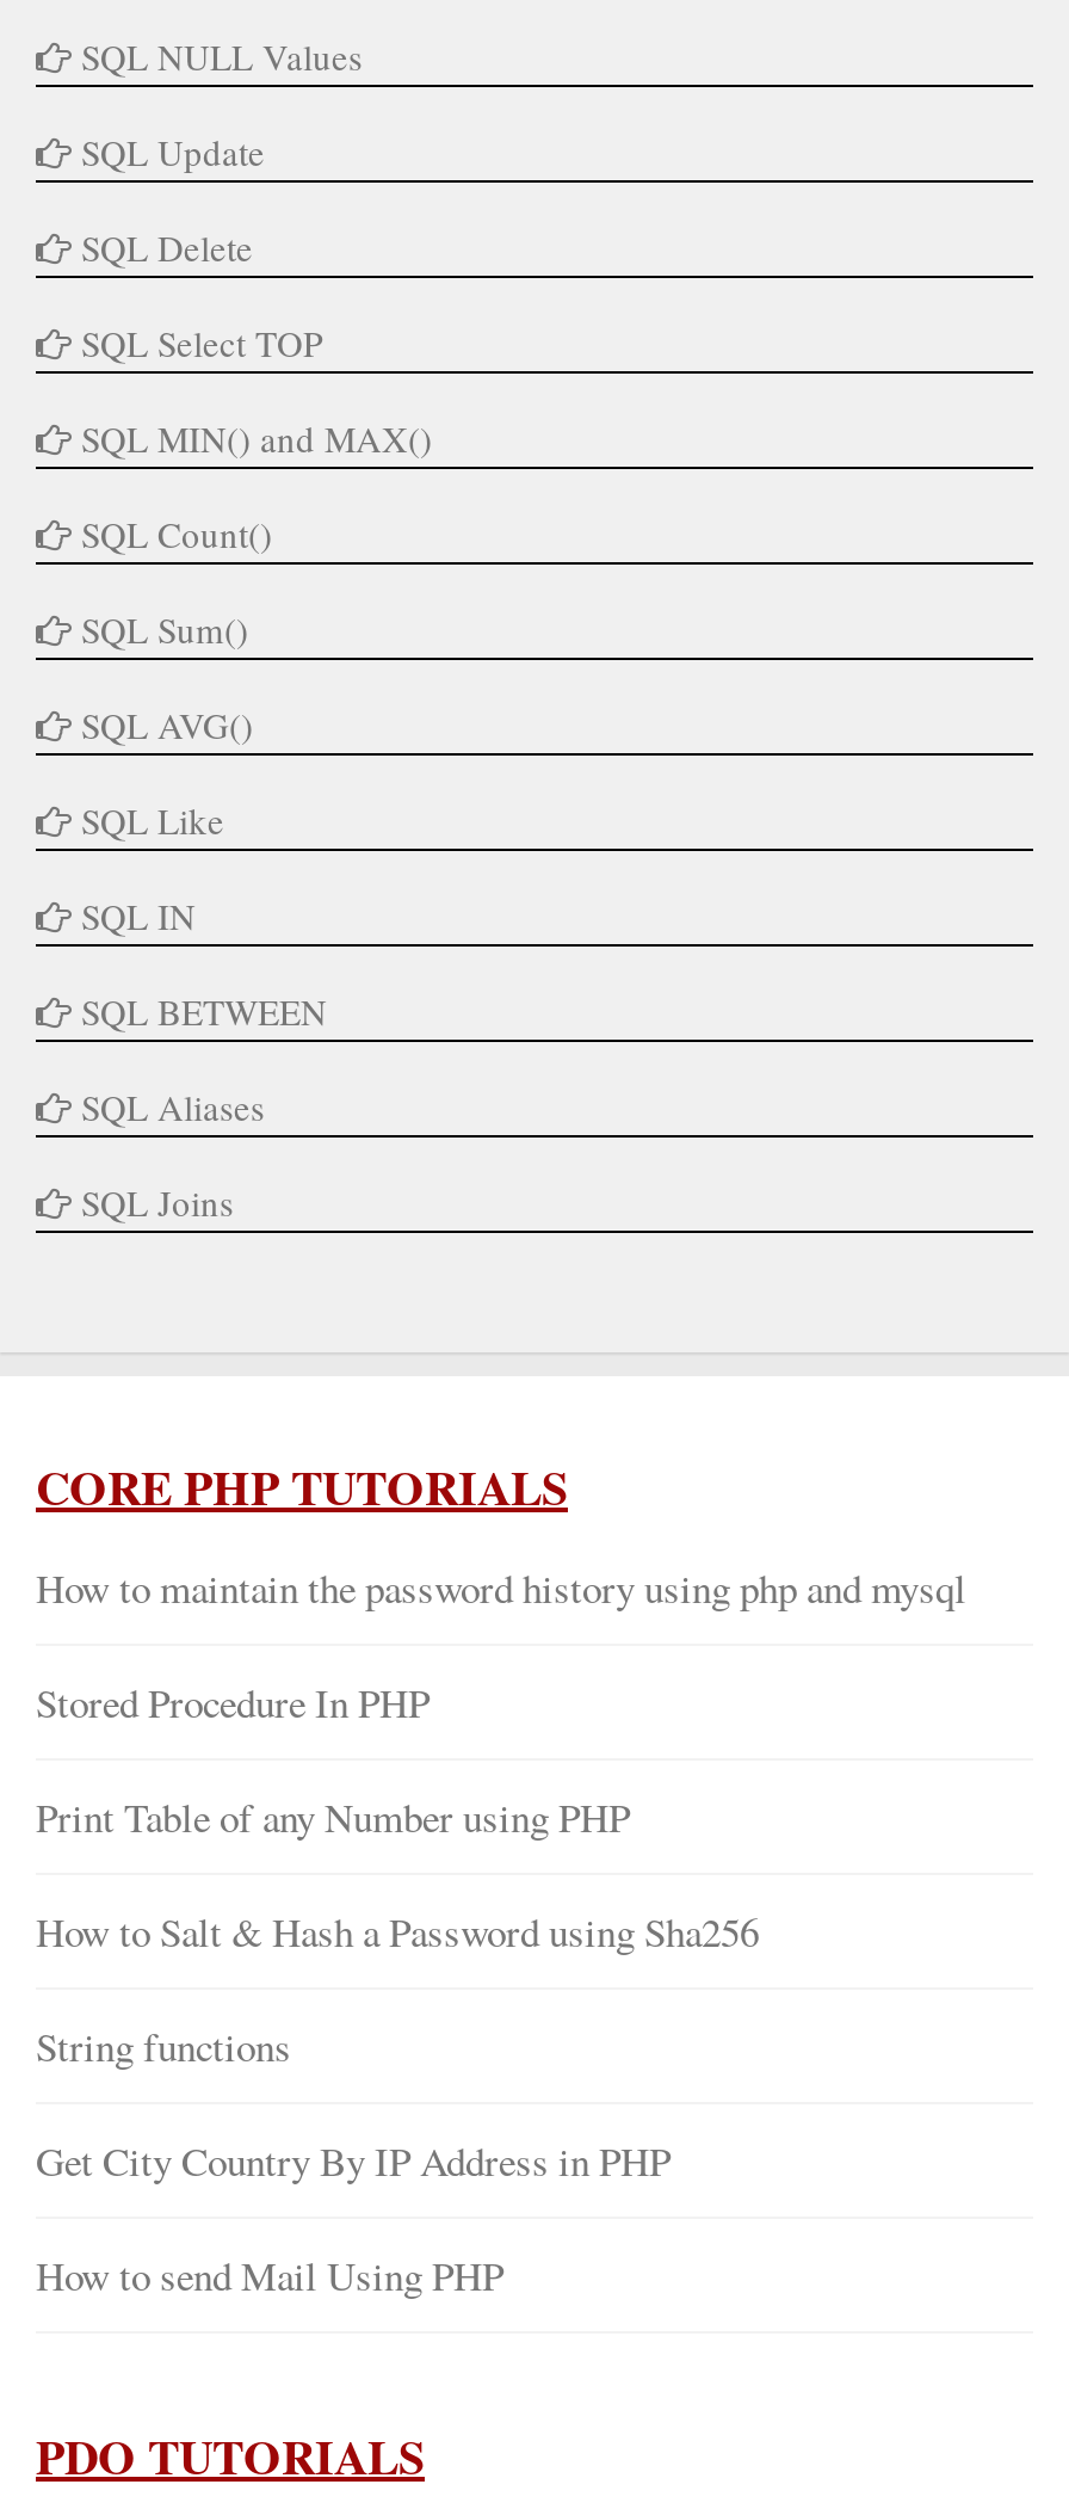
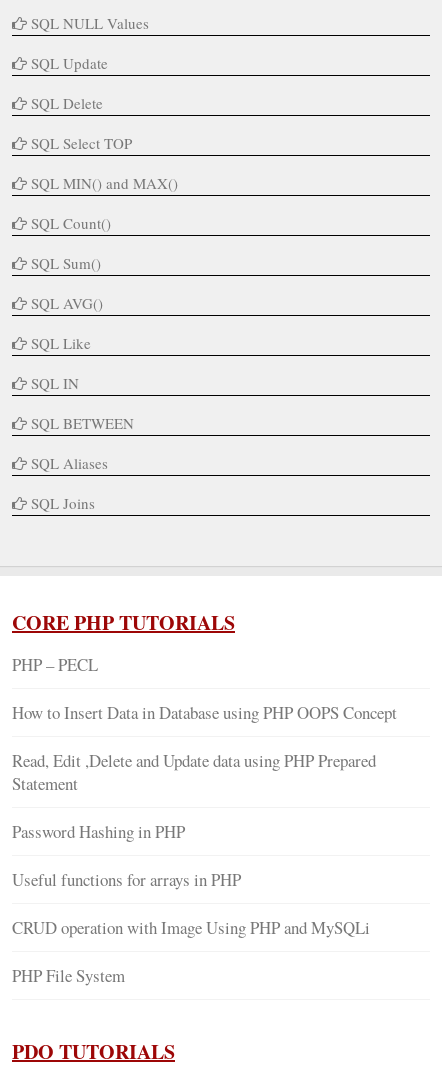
[36,1559,966,1614] How to maintain the password history using php and mysql -> [12,653,98,676] PHP – PECL
[36,1674,430,1729] Stored Procedure In PHP -> [12,701,397,724] How to Insert Data in Database using PHP OOPS Concept
[36,1788,630,1843] Print Table of any Number using PHP -> [12,749,376,795] Read, Edit ,Delete and Update data using PHP Prepared | Statement
[36,1903,759,1958] How to Salt & Hash a Password using Sha256 -> [12,820,185,843] Password Hashing in PHP
[36,2017,291,2072] String functions -> [12,868,241,891] Useful functions for arrays in PHP
[36,2132,671,2187] Get City Country By IP Address in PHP -> [12,916,370,939] CRUD operation with Image Using PHP and MySQLi
[36,2247,503,2302] How to send Mail Using PHP -> [12,964,125,987] PHP File System

